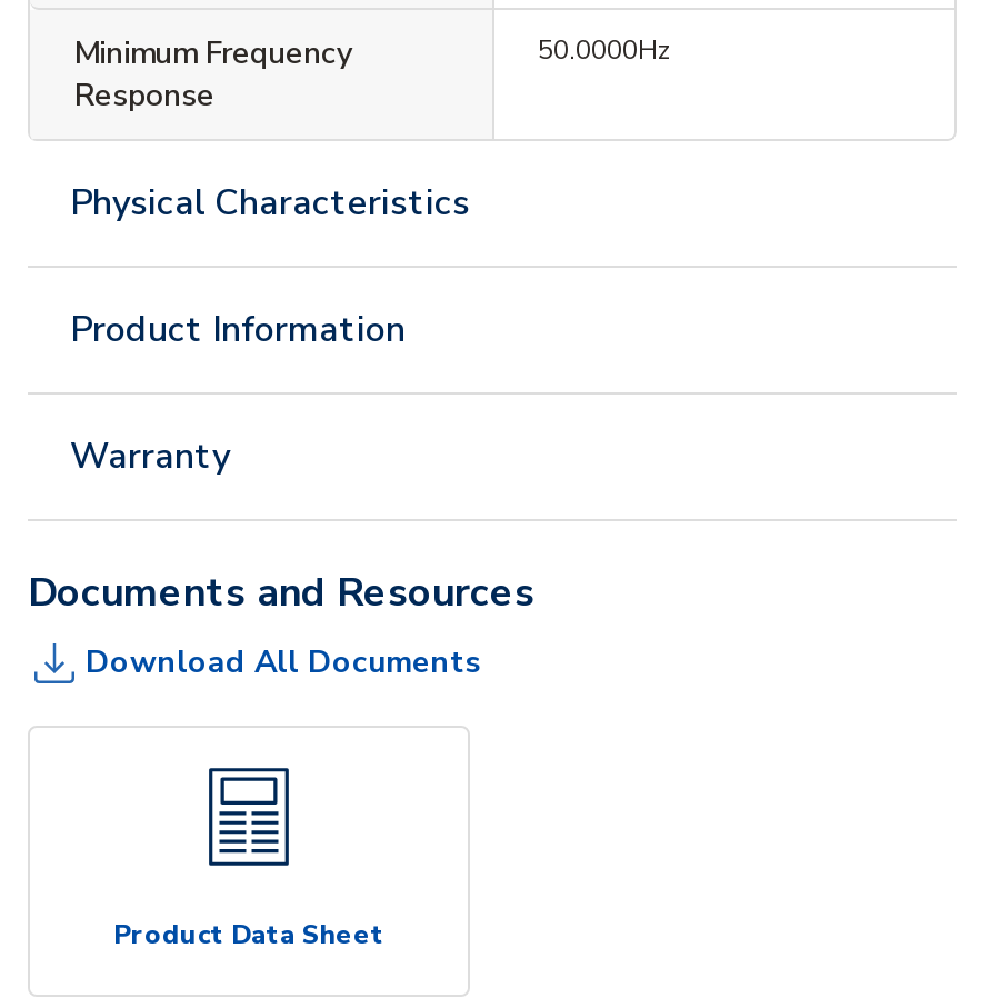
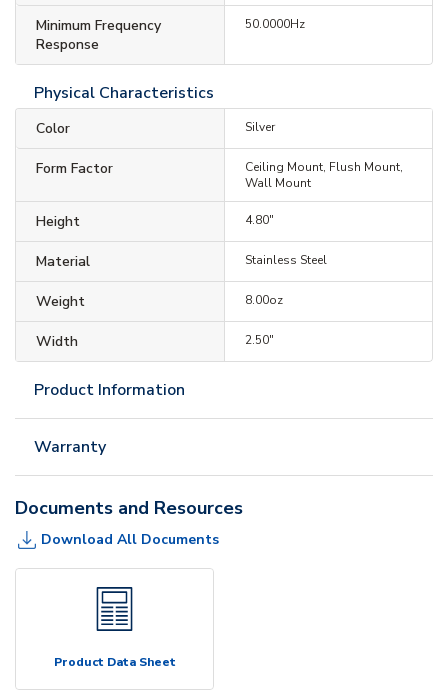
none -> [36,119,402,351] Color | Silver | Form Factor | Ceiling Mount, Flush Mount, | Wall Mount | Height | 4.80" | Material | Stainless Steel | Weight | 8.00oz | Width | 2.50"

